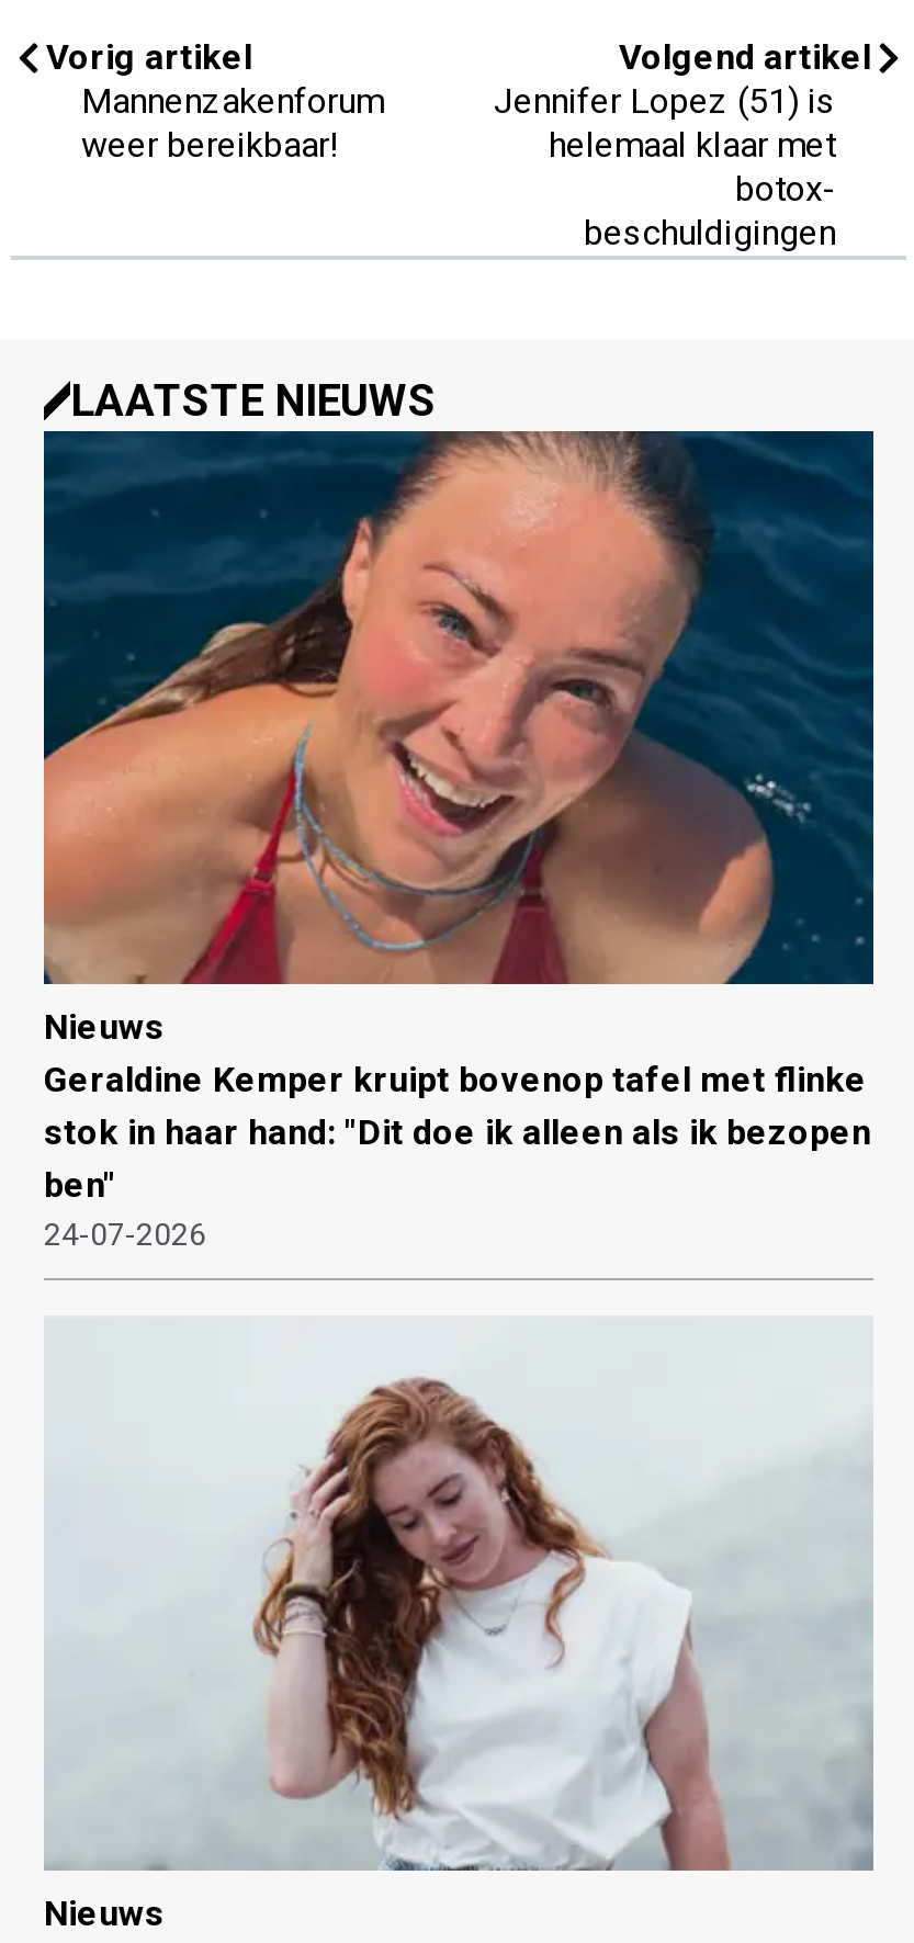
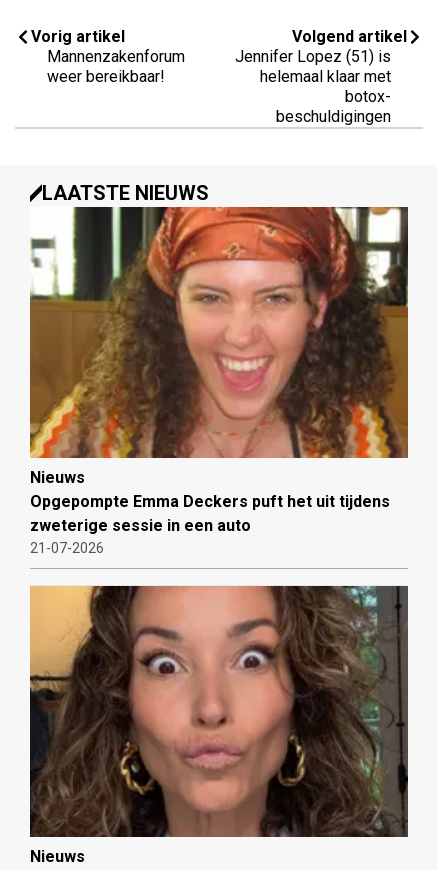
[42,429,876,1252] [image] | Geraldine Kemper kruipt bovenop tafel met flinke | stok in haar hand: "Dit doe ik alleen als ik bezopen | ben" | 24-07-2026 -> [29,206,409,556] [image] | Opgepompte Emma Deckers puft het uit tijdens | zweterige sessie in een auto | 21-07-2026
[44,1320,873,1871] [image] -> [29,585,409,838] [image]

